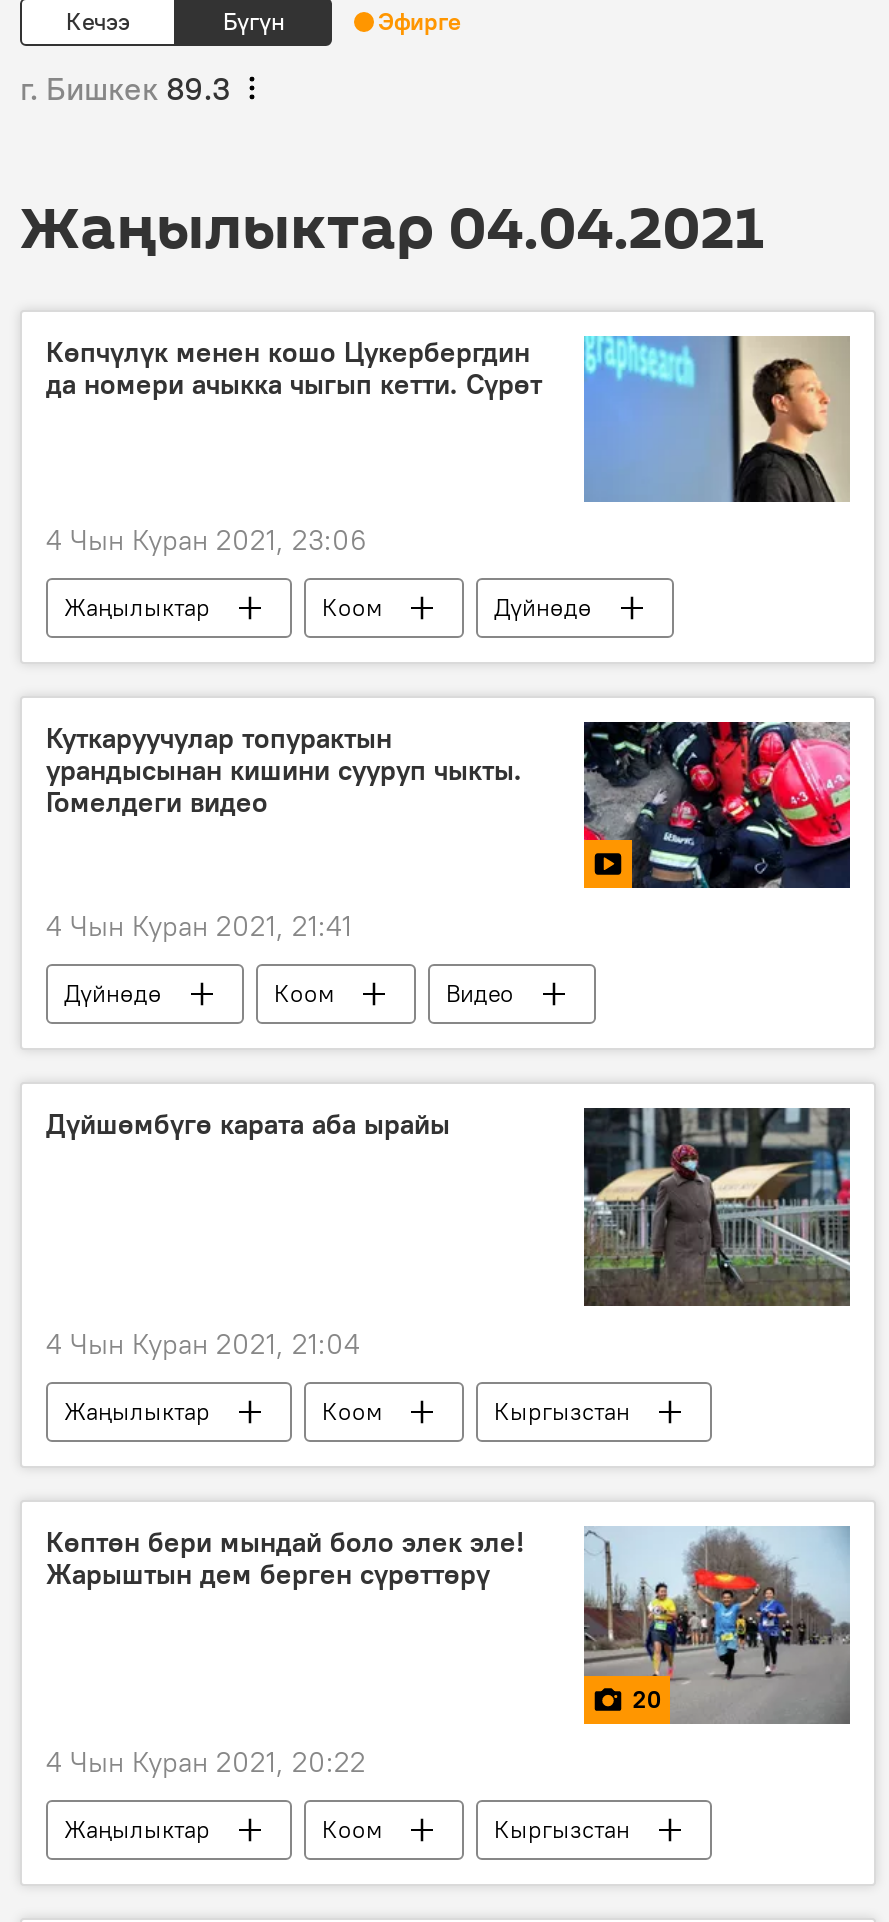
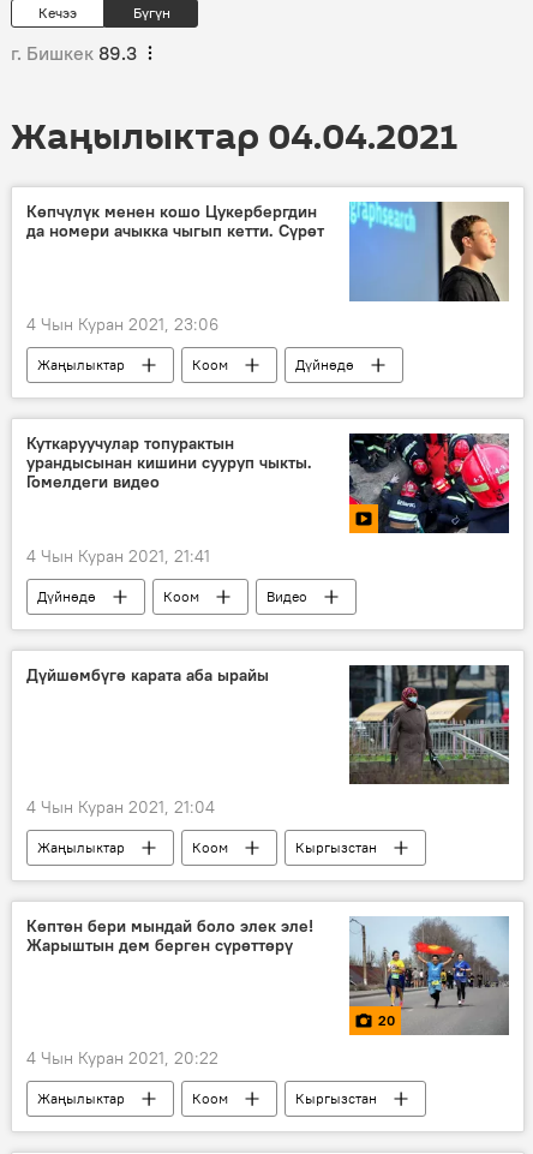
[378,6,460,36] Эфирге -> none

